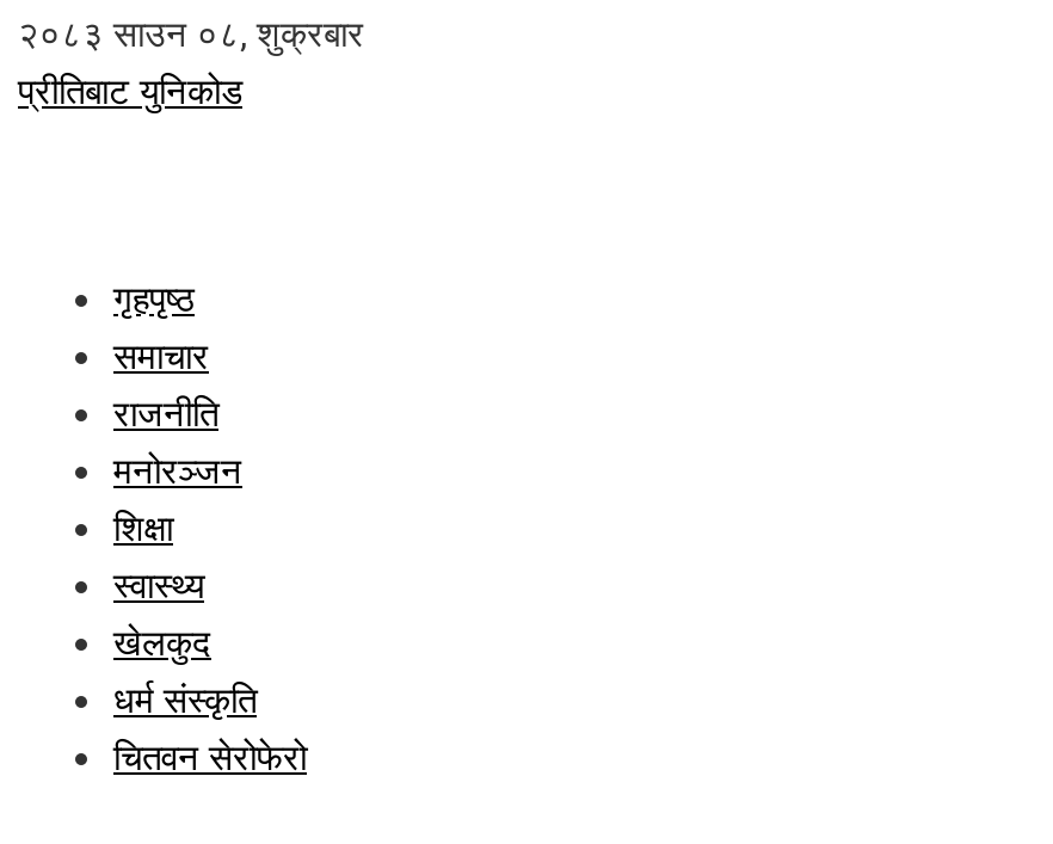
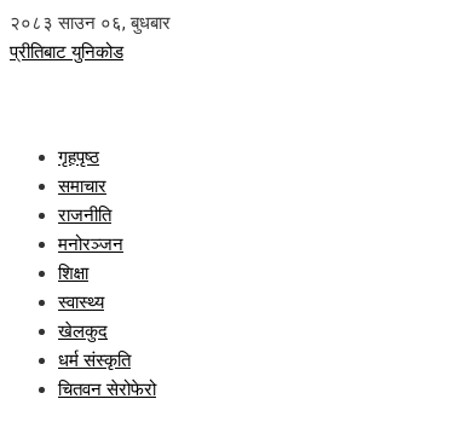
[18,13,364,56] २०८३ साउन ०८, शुक्रबार -> [10,12,171,34] २०८३ साउन ०६, बुधबार

